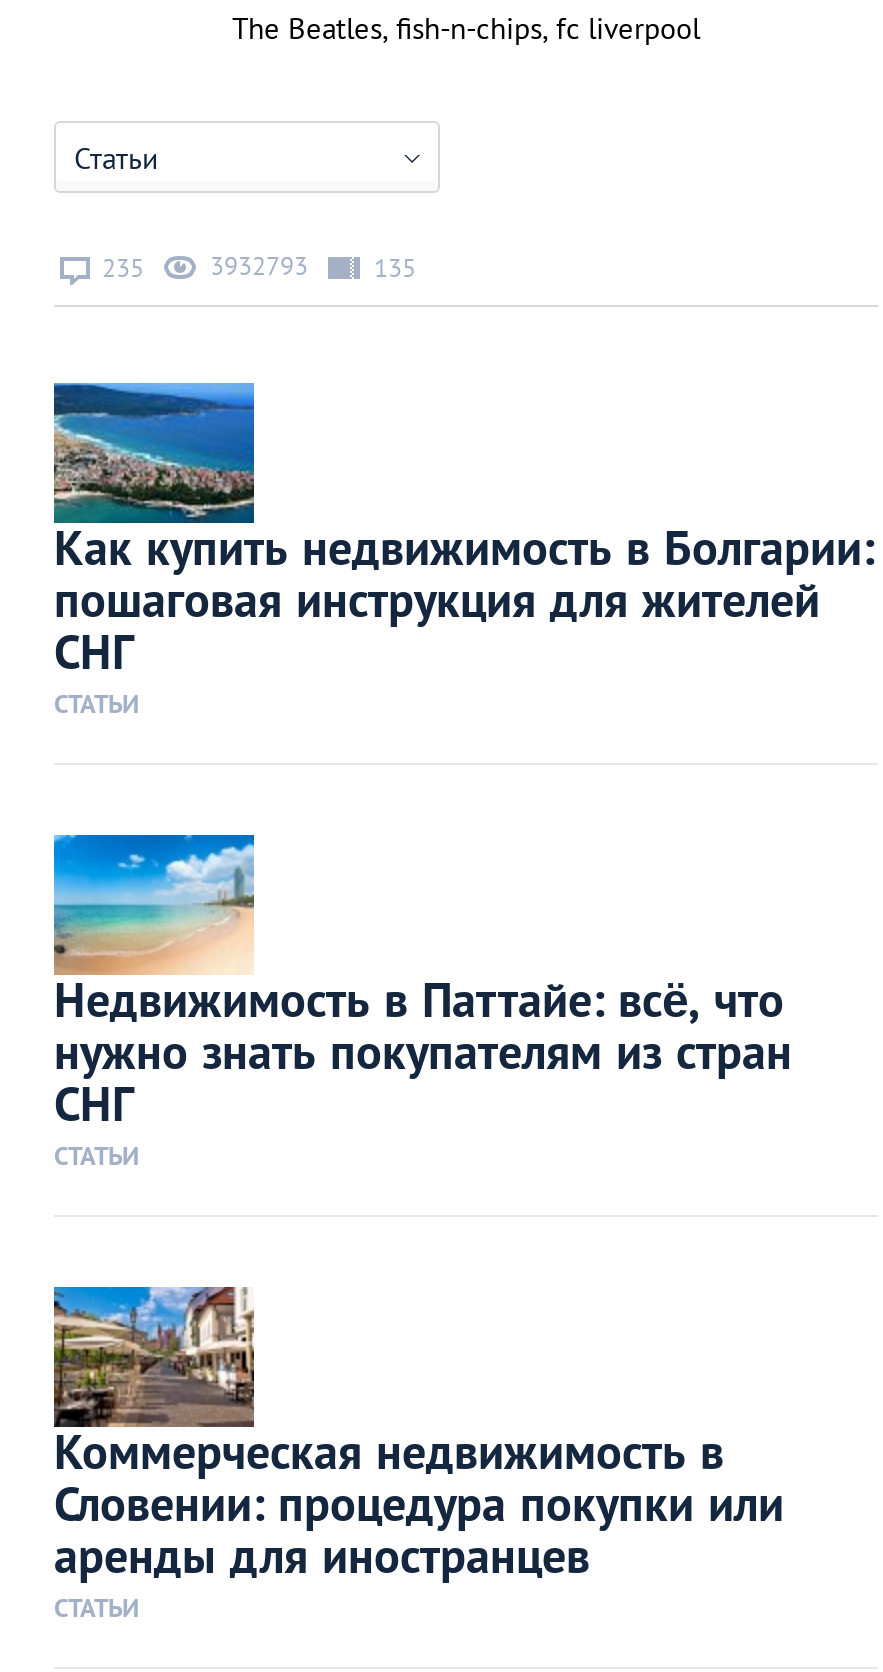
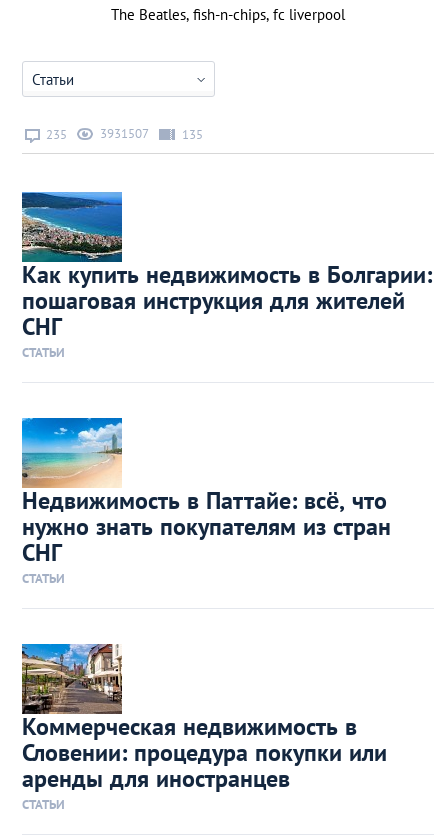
[102,249,416,285] 235 3932793 135 -> [46,125,203,143] 235 3931507 135

